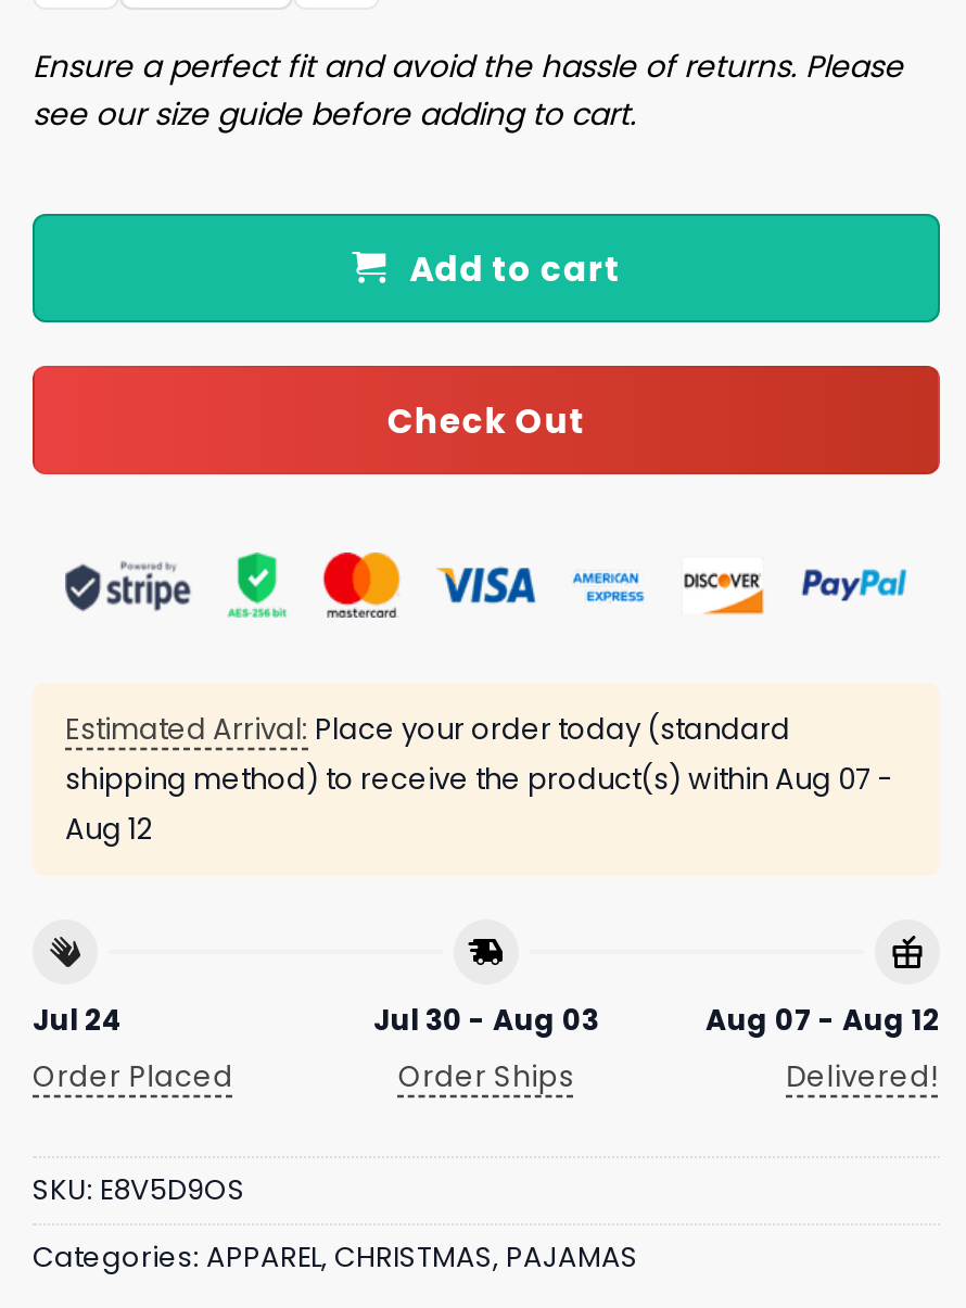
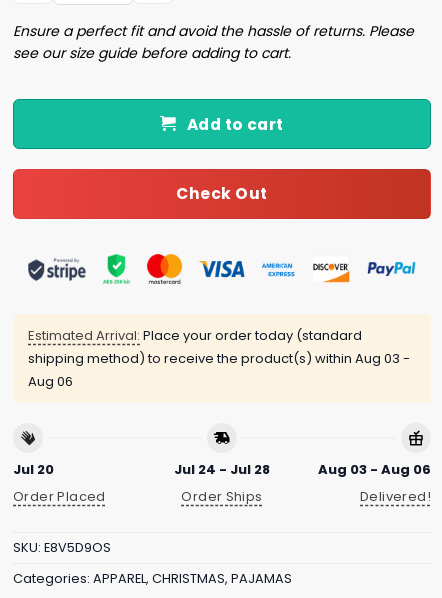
[65,759,892,800] shipping method) to receive the product(s) within Aug 07 - -> [28,349,410,368] shipping method) to receive the product(s) within Aug 03 -
[65,808,154,850] Aug 12 -> [28,372,73,391] Aug 06
[33,998,124,1040] Jul 24 -> [13,460,54,479] Jul 20
[373,998,599,1040] Jul 30 - Aug 03 -> [174,460,270,479] Jul 24 - Jul 28
[706,998,940,1040] Aug 07 - Aug 12 -> [318,460,431,479] Aug 03 - Aug 06

